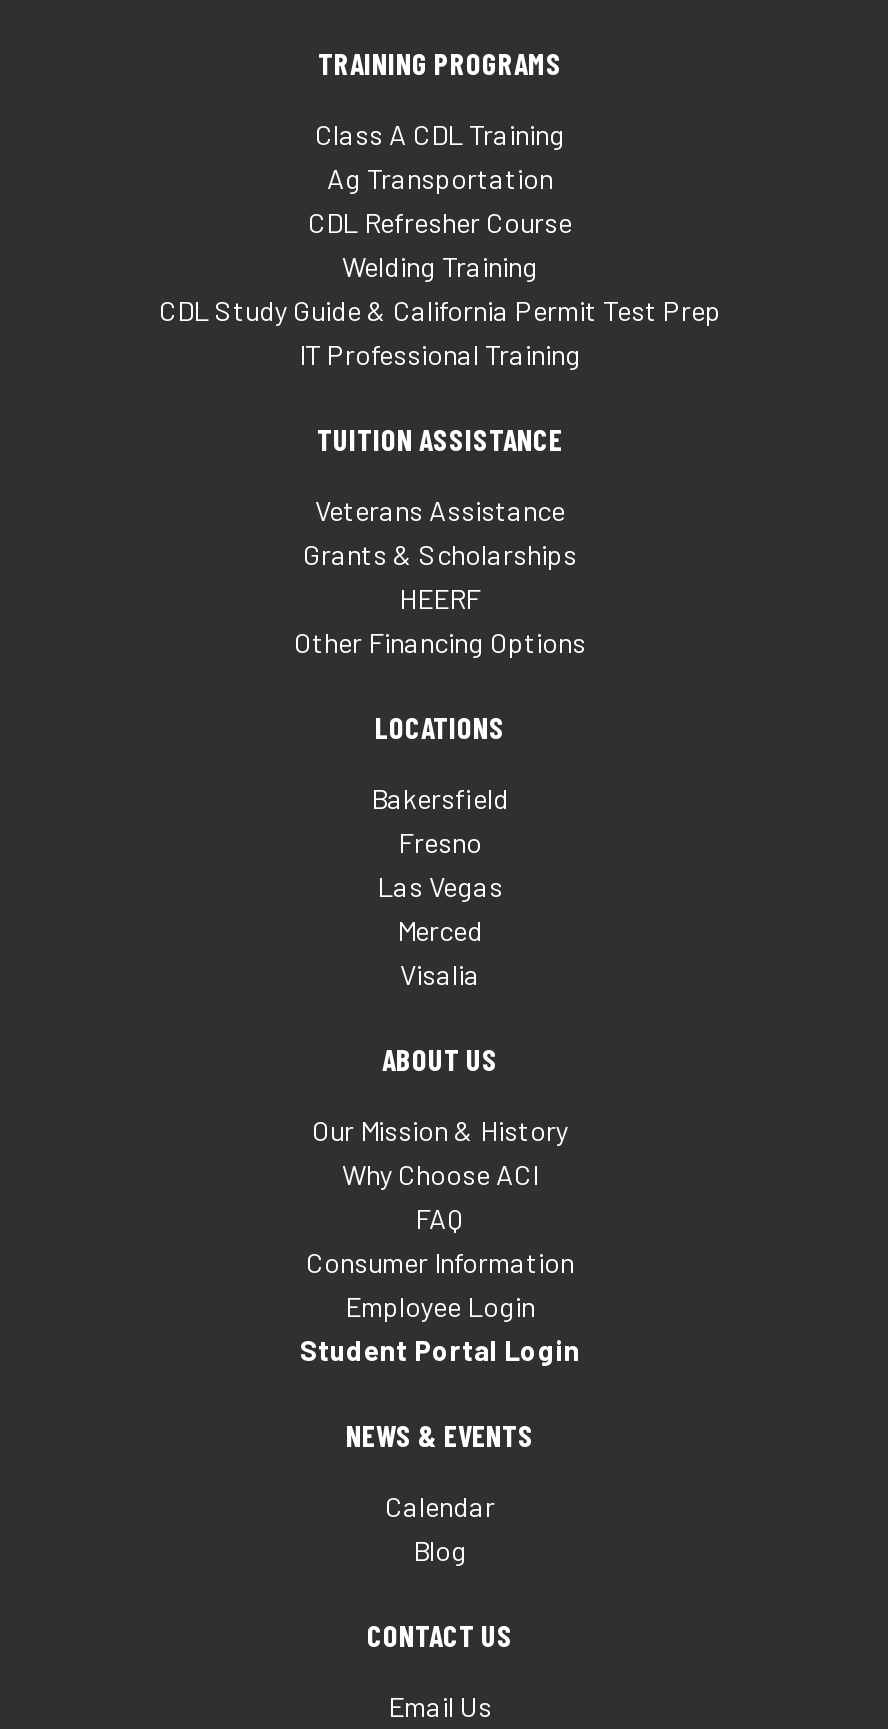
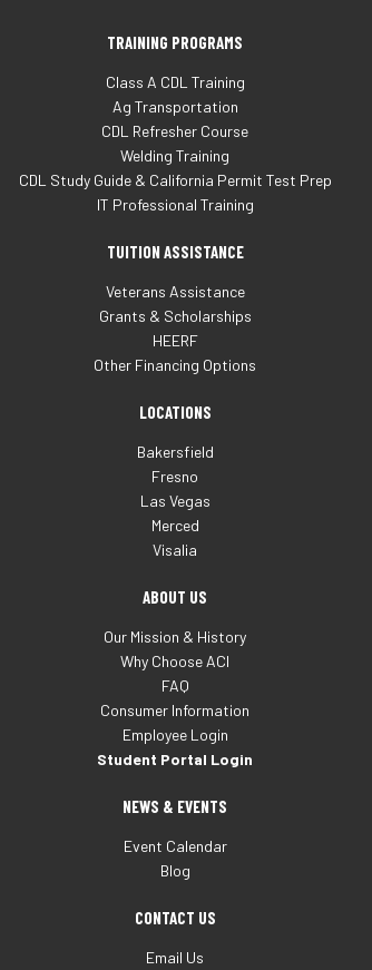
[385,1488,495,1522] Calendar -> [123,836,227,855] Event Calendar

